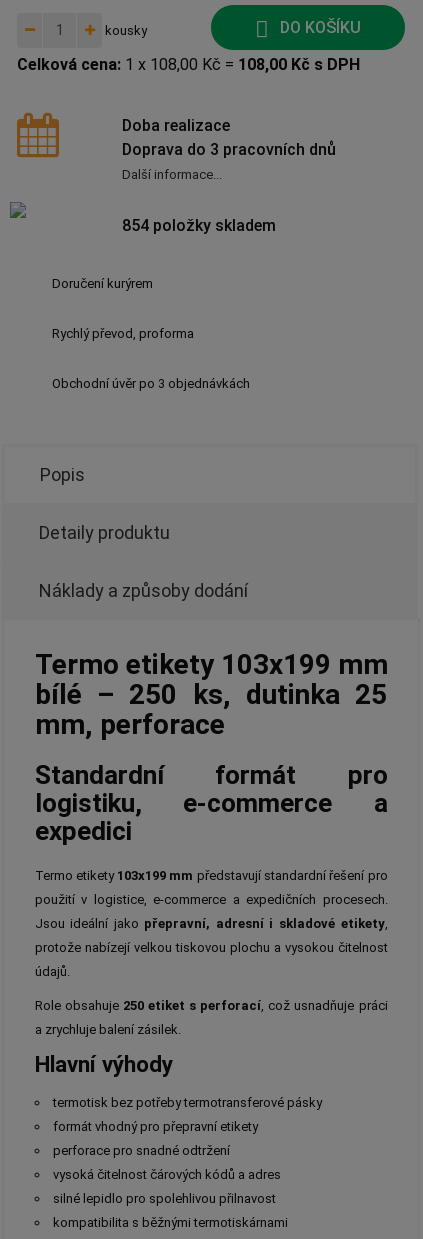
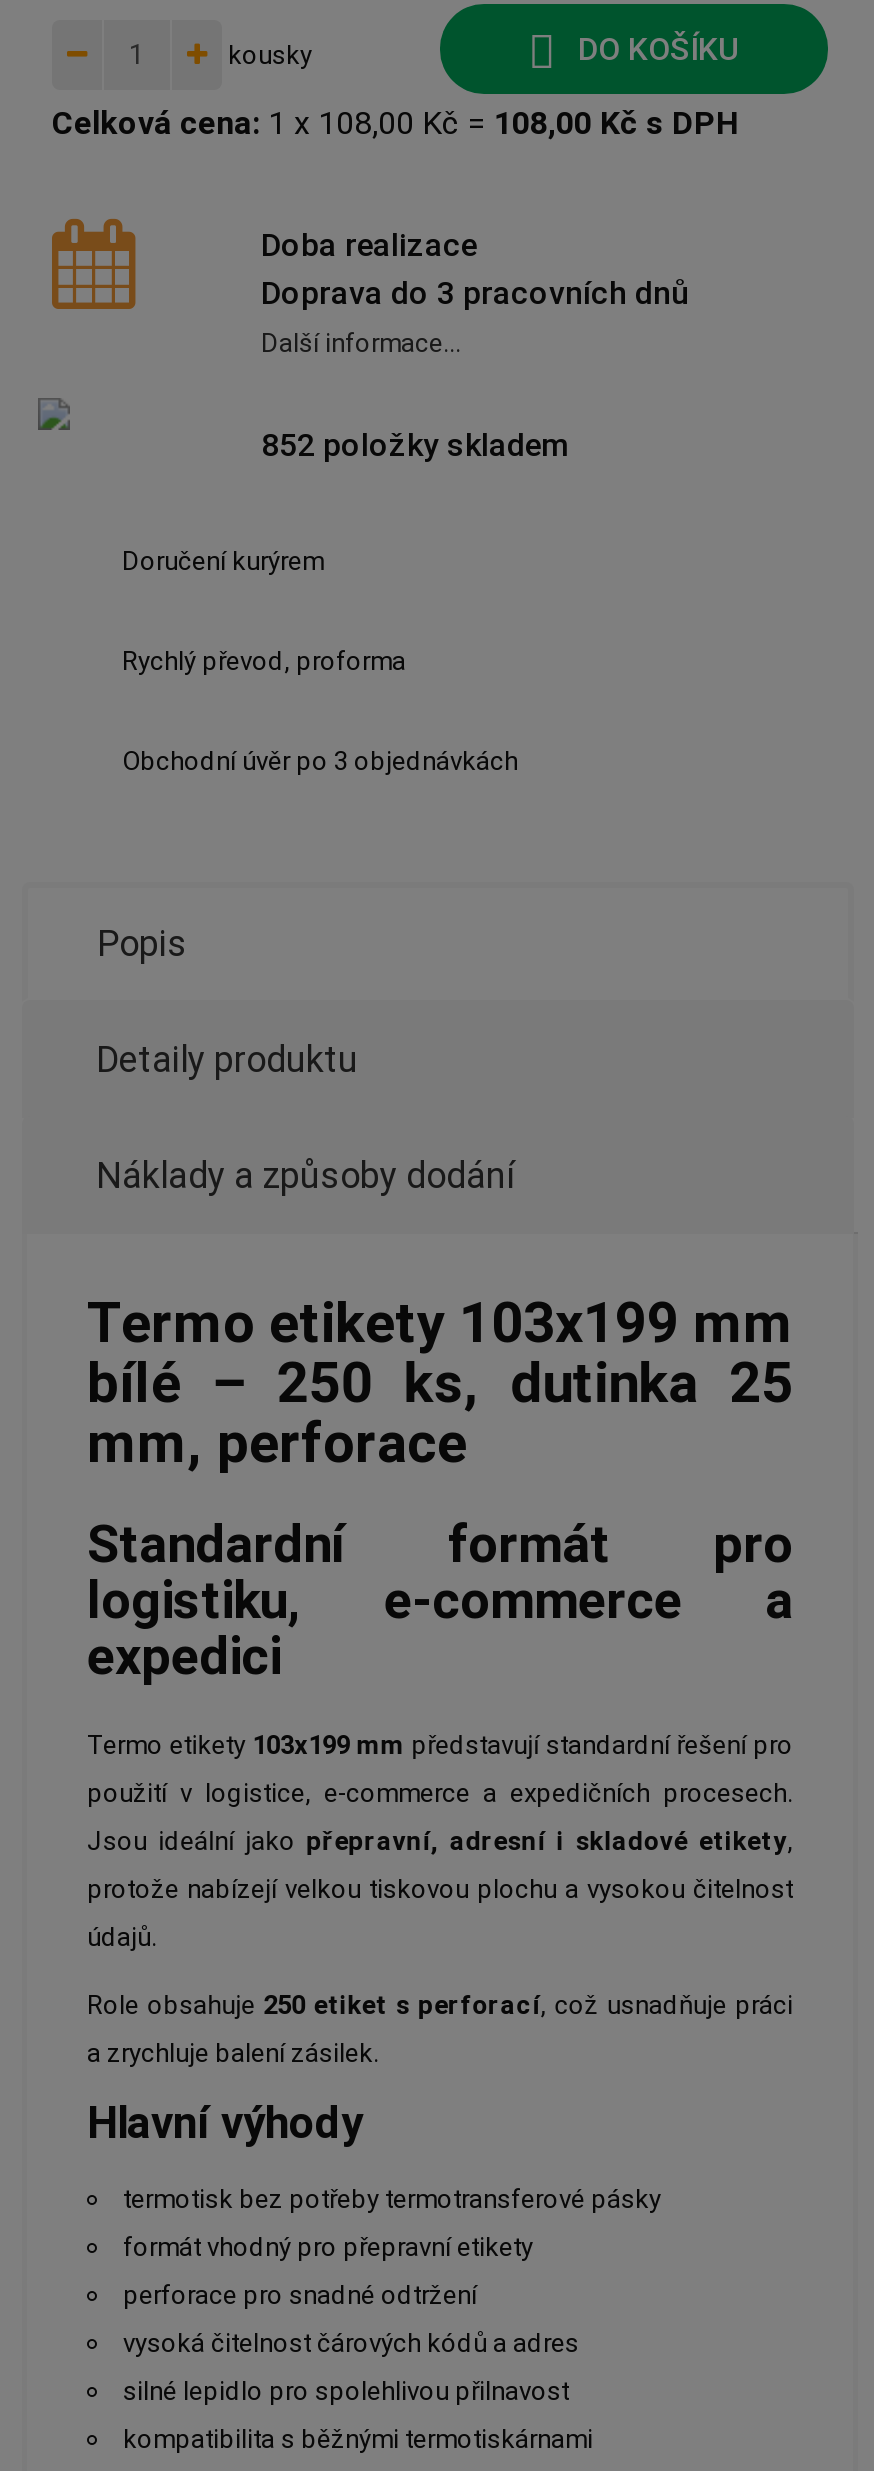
[121,216,275,235] 854 položky skladem -> [261,426,569,464] 852 položky skladem

